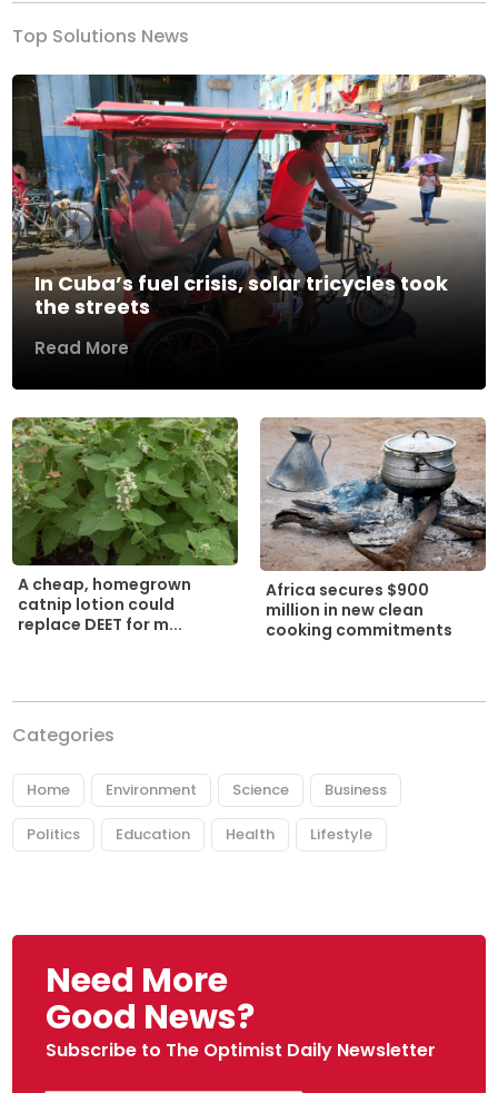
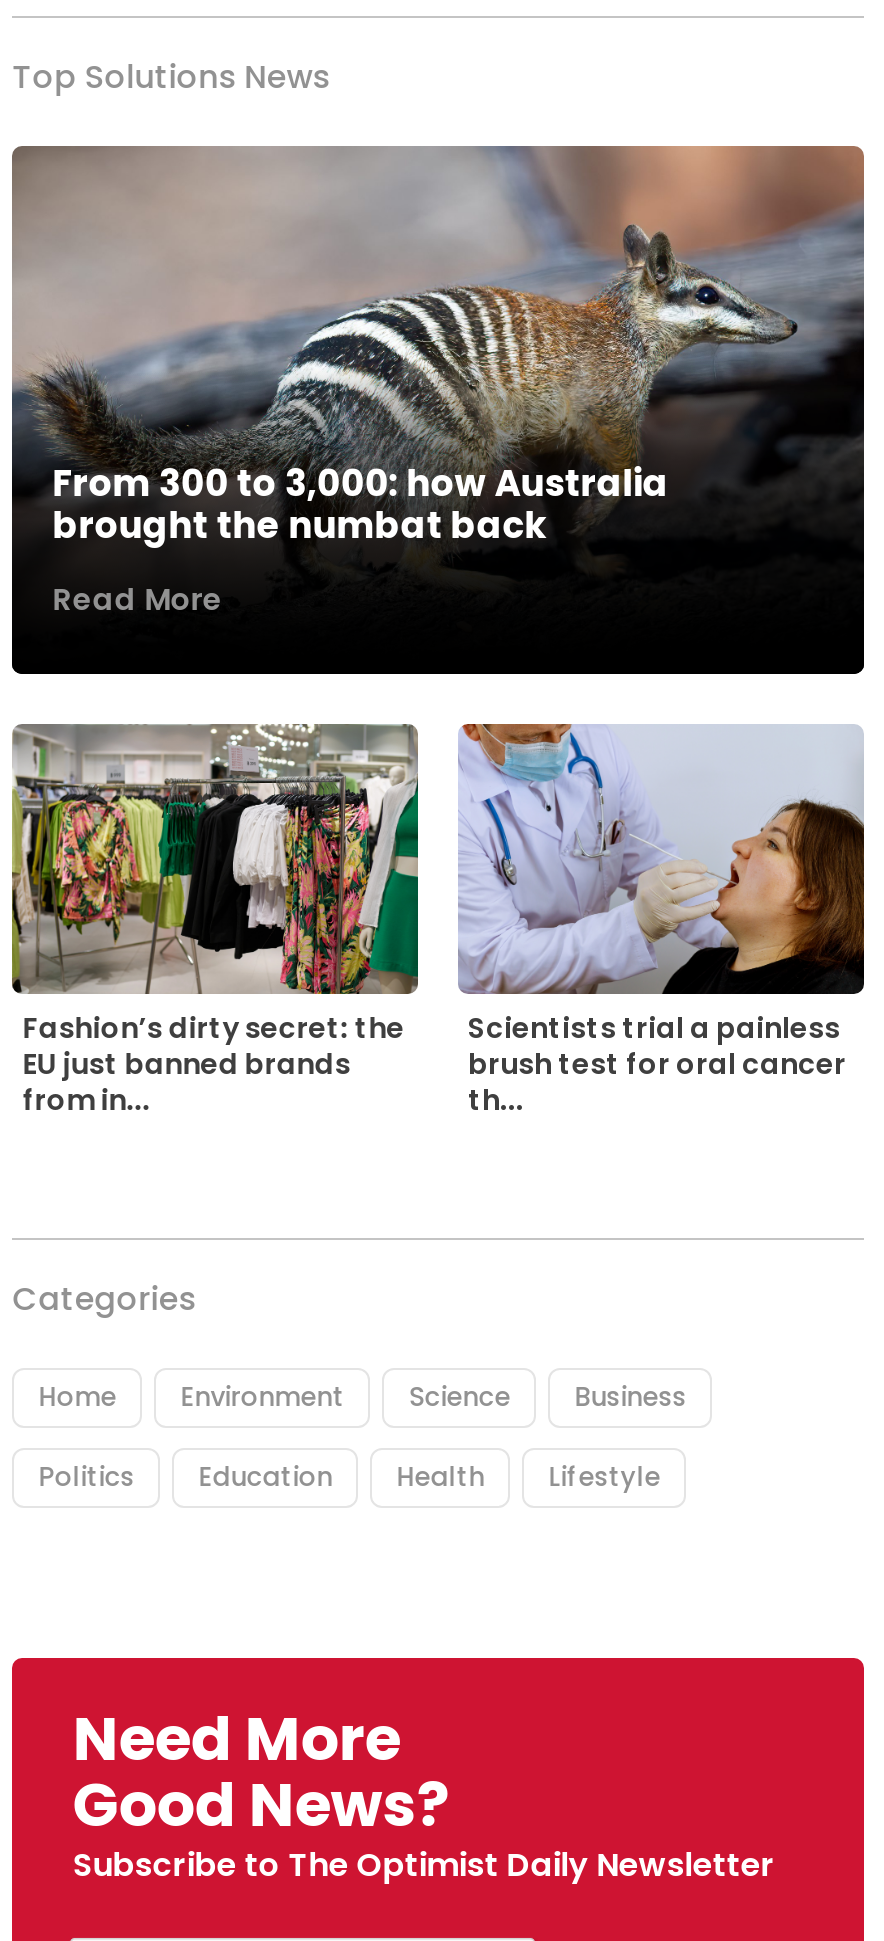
[11,73,486,321] [image] | In Cuba’s fuel crisis, solar tricycles took | the streets -> [12,144,866,549] [image] | From 300 to 3,000: how Australia | brought the numbat back
[12,417,239,636] [image] | A cheap, homegrown | catnip lotion could | replace DEET for m... -> [12,724,420,1119] [image] | Fashion’s dirty secret: the | EU just banned brands | from in...
[260,417,487,641] [image] | Africa secures $900 | million in new clean | cooking commitments -> [458,724,866,1119] [image] | Scientists trial a painless | brush test for oral cancer | th...

